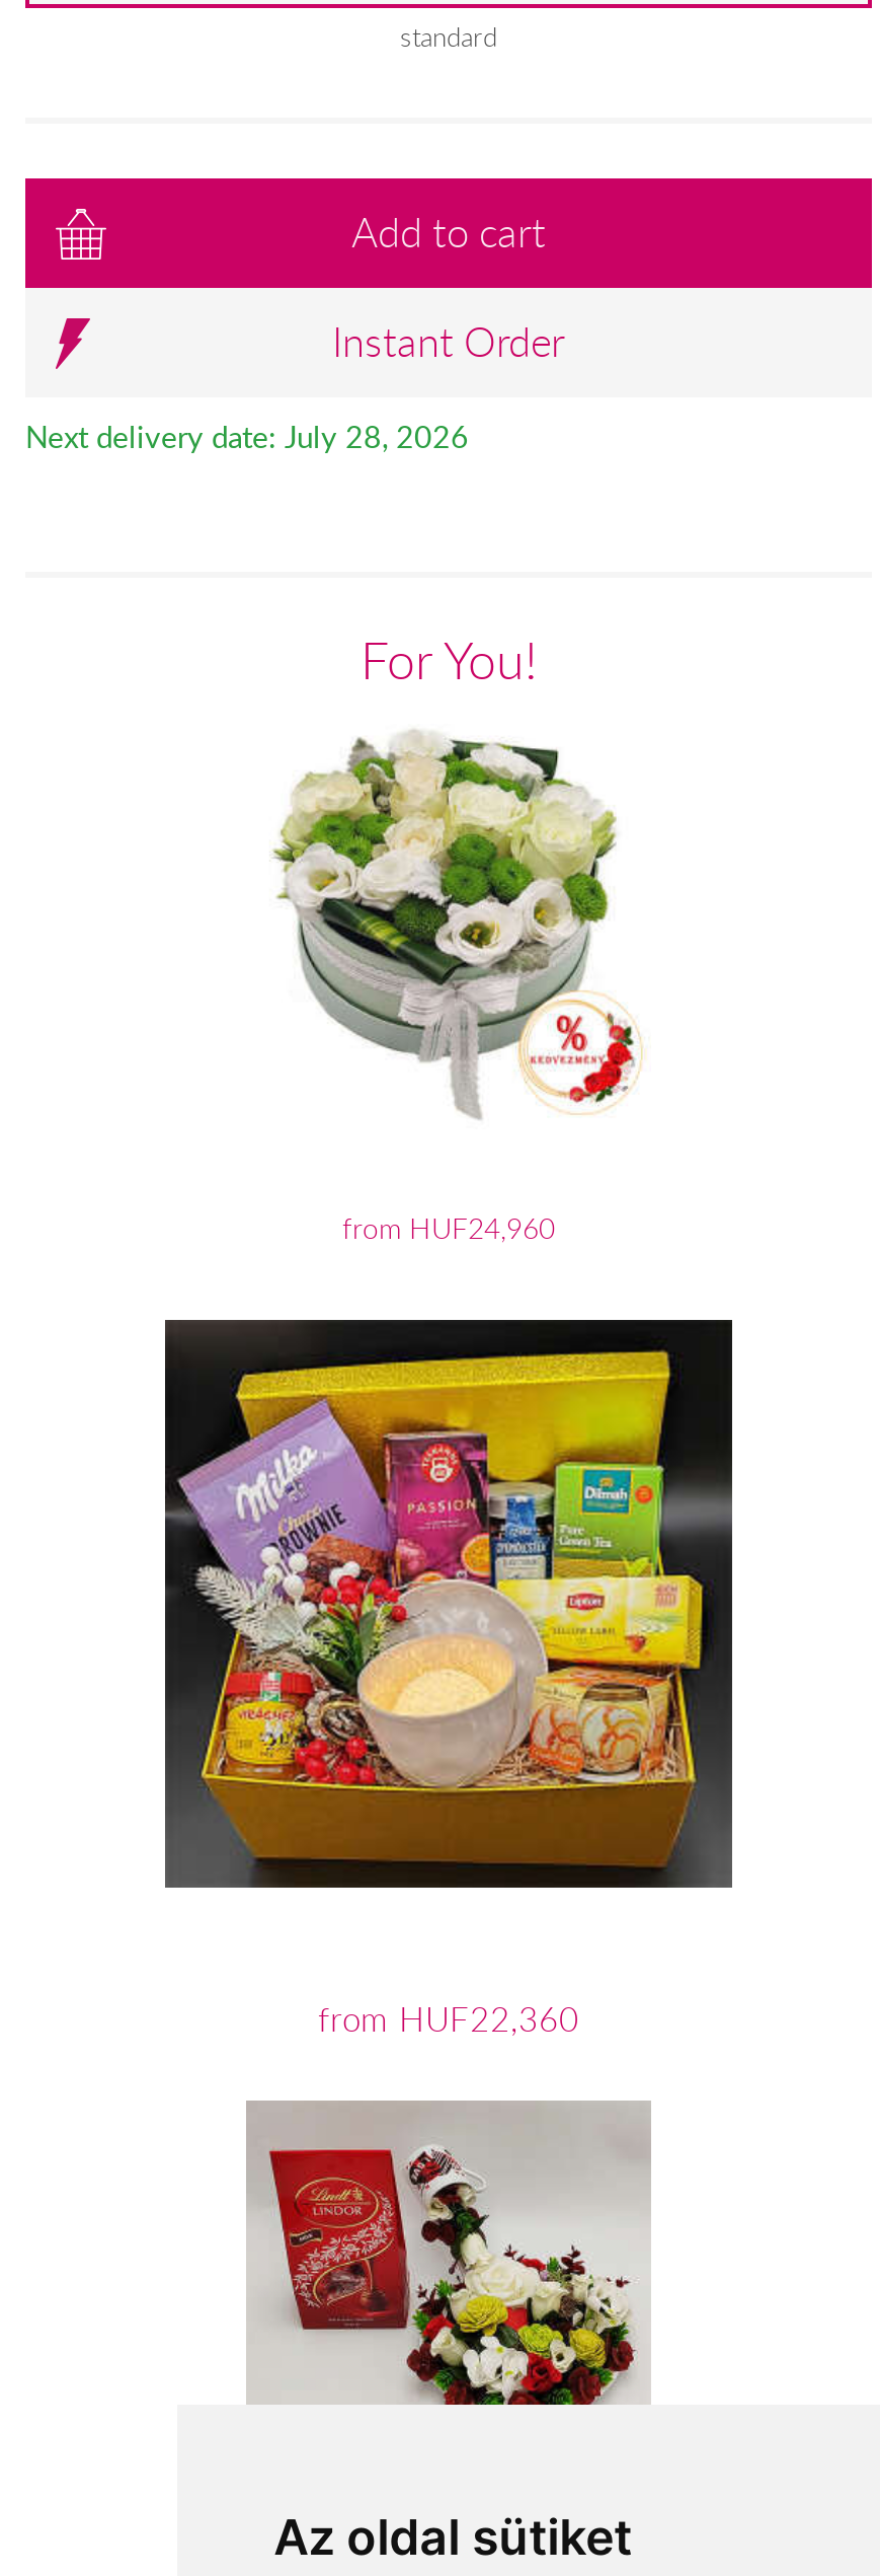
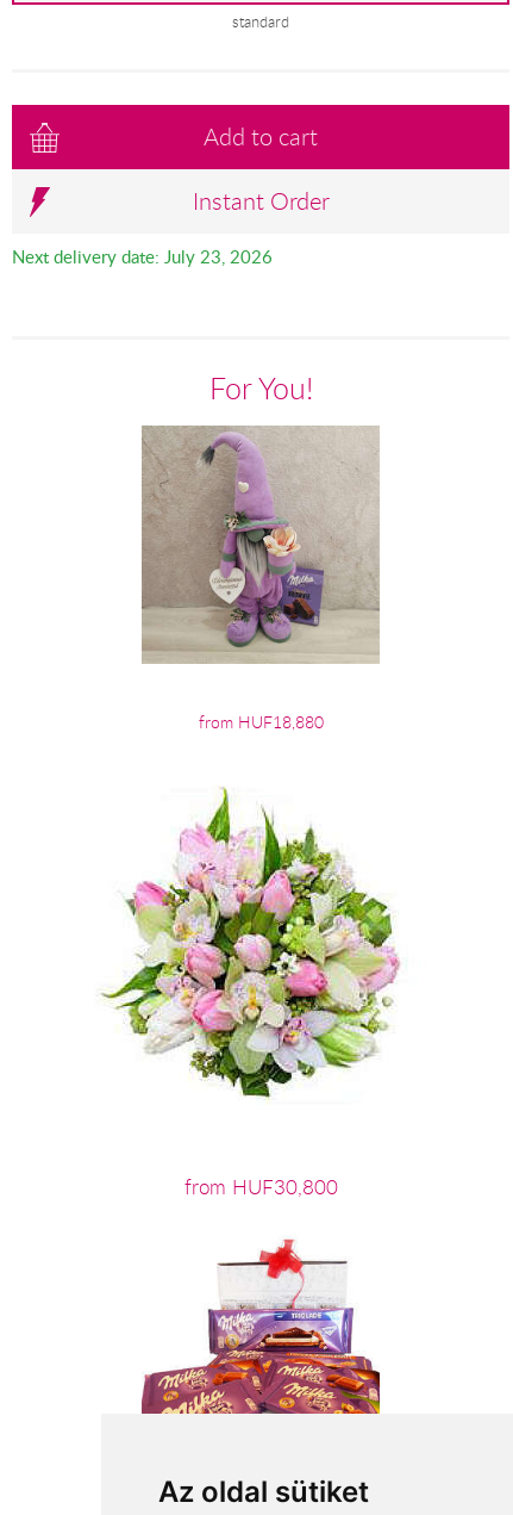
[25,416,469,456] Next delivery date: July 28, 2026 -> [12,244,273,268] Next delivery date: July 23, 2026
[246,724,649,1247] [image] | from HUF24,960 -> [140,424,380,733] [image] | from HUF18,880
[163,1318,734,1890] [image] -> [94,776,427,1110] [image]
[318,1998,579,2042] from HUF22,360 -> [184,1174,337,1201] from HUF30,800
[246,2101,651,2407] [image] -> [142,1236,381,1415] [image]

